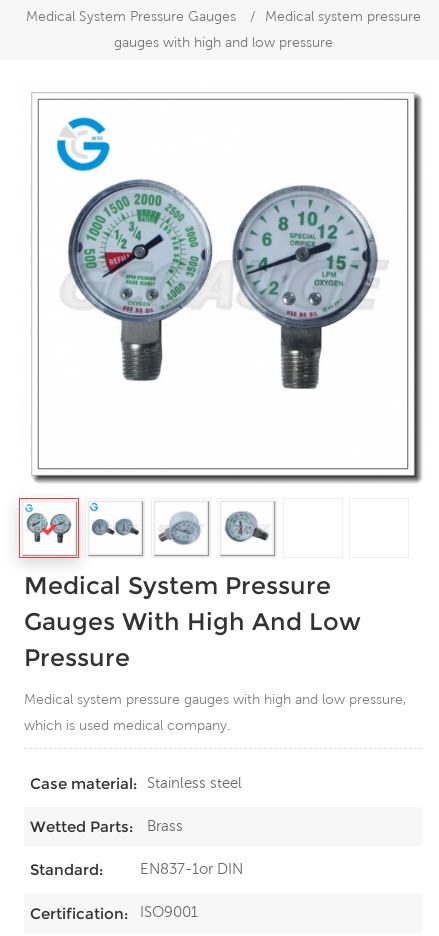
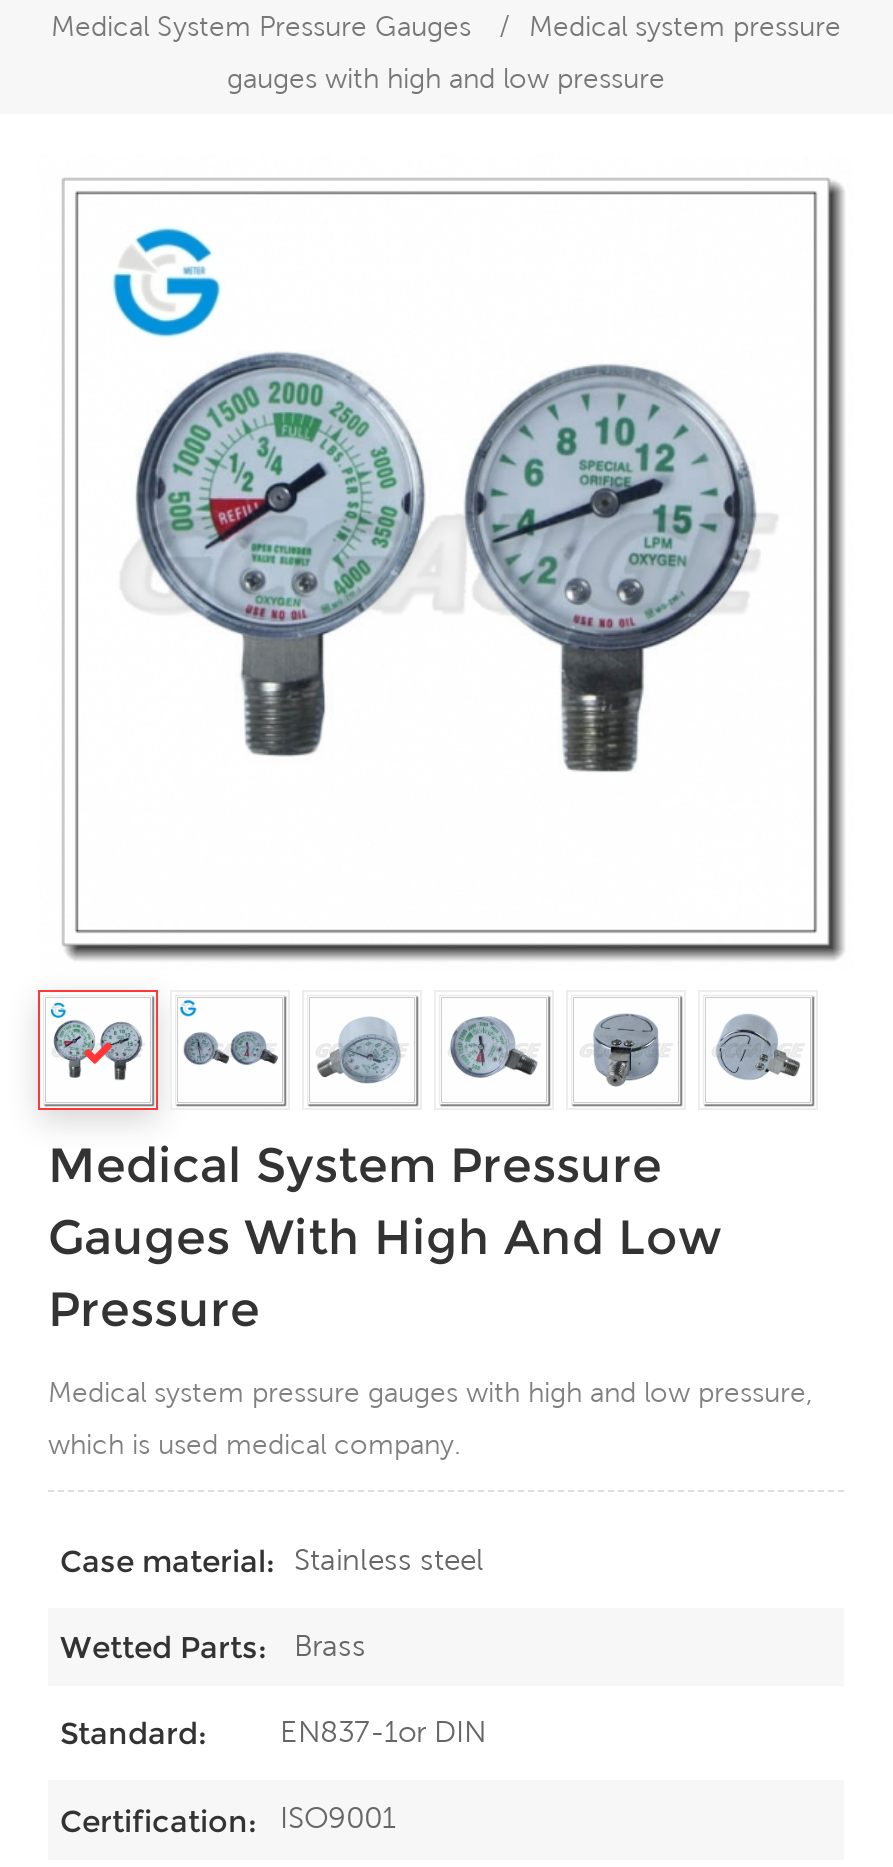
none -> [572,996,684,1108] [image]
none -> [704,996,816,1108] [image]

